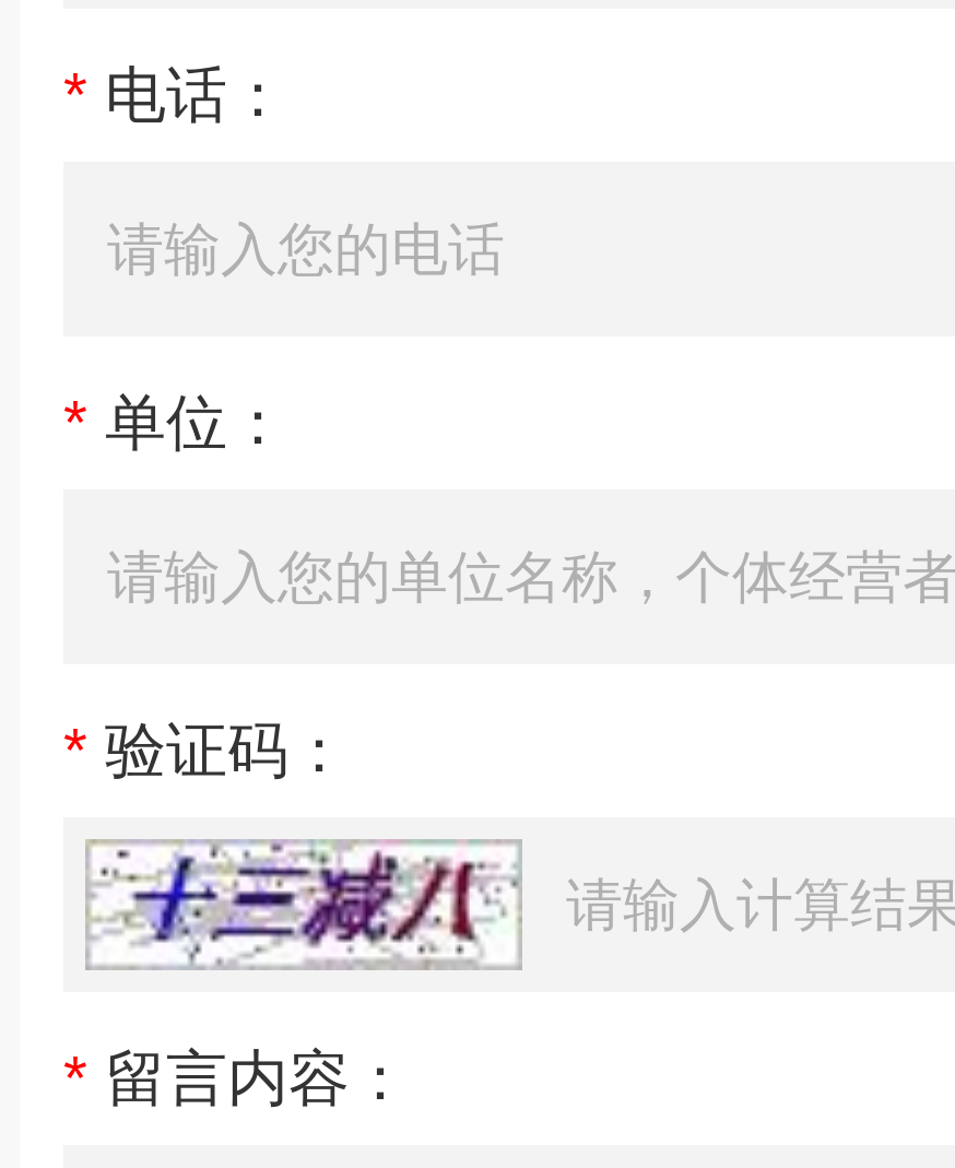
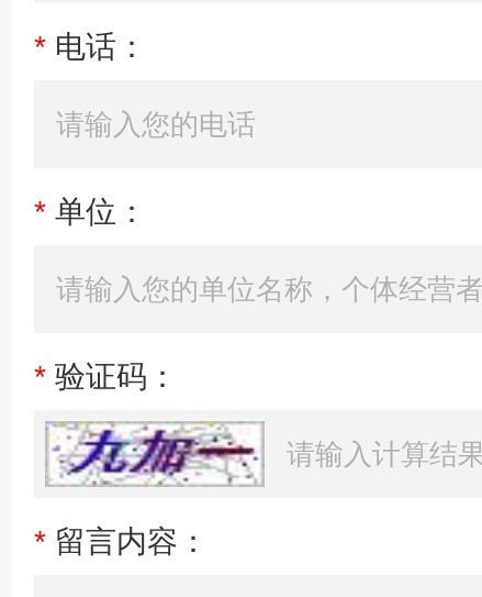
[85,839,520,970] [image] -> [45,421,264,487] [image]

